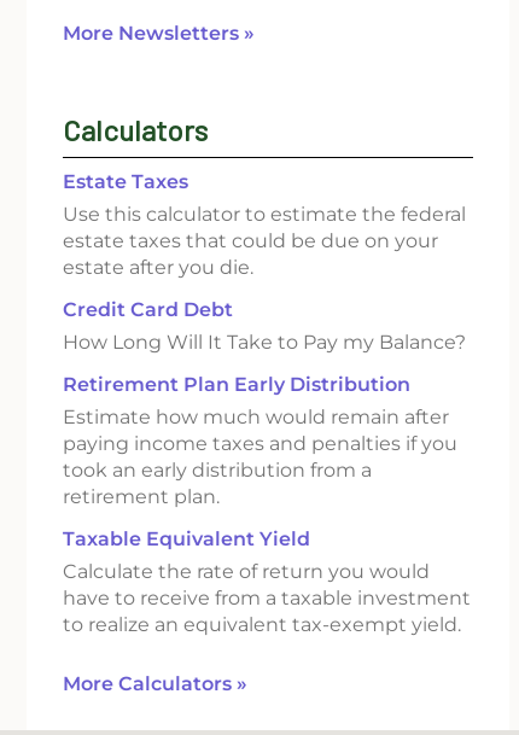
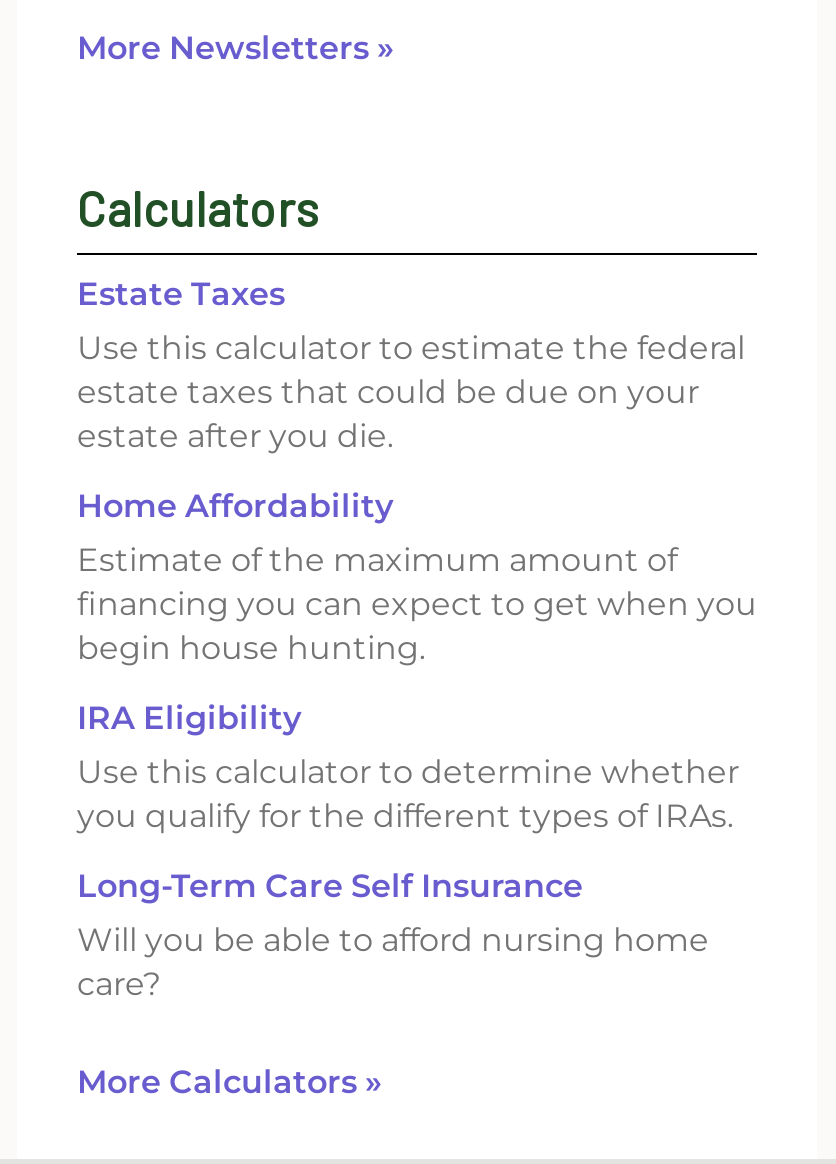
[63,298,466,353] Credit Card Debt | How Long Will It Take to Pay my Balance? -> [77,486,757,666] Home Affordability | Estimate of the maximum amount of | financing you can expect to get when you | begin house hunting.
[63,372,457,508] Retirement Plan Early Distribution | Estimate how much would remain after | paying income taxes and penalties if you | took an early distribution from a | retirement plan. -> [77,698,739,834] IRA Eligibility | Use this calculator to determine whether | you qualify for the different types of IRAs.
[63,527,471,636] Taxable Equivalent Yield | Calculate the rate of return you would | have to receive from a taxable investment | to realize an equivalent tax-exempt yield. -> [77,866,709,1002] Long-Term Care Self Insurance | Will you be able to afford nursing home | care?

